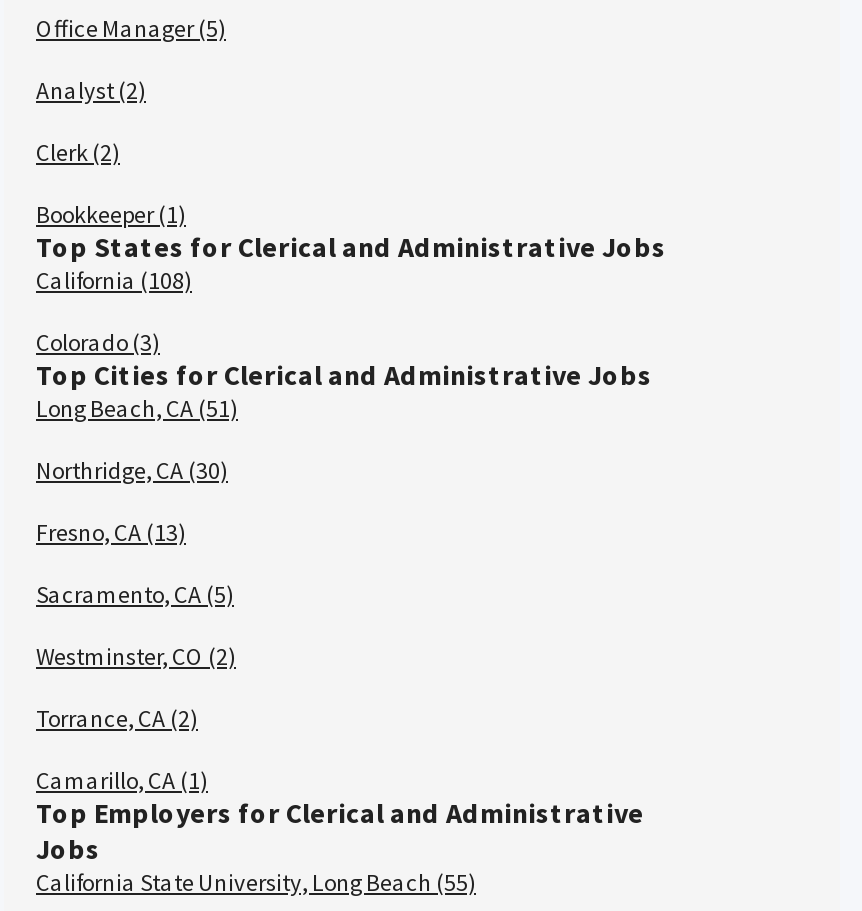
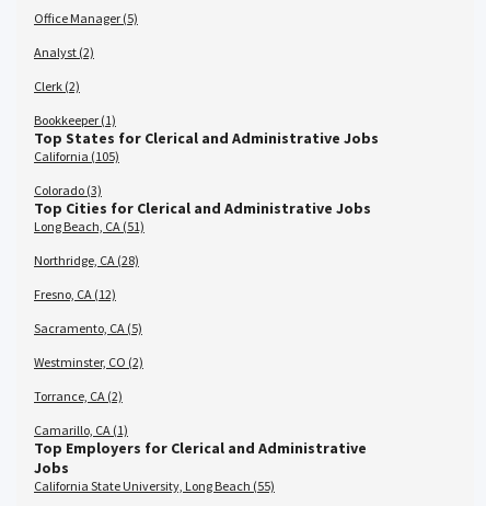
[36,265,192,295] California (108) -> [34,148,119,164] California (105)
[36,455,228,485] Northridge, CA (30) -> [34,252,139,268] Northridge, CA (28)
[36,517,186,547] Fresno, CA (13) -> [34,286,116,302] Fresno, CA (12)

